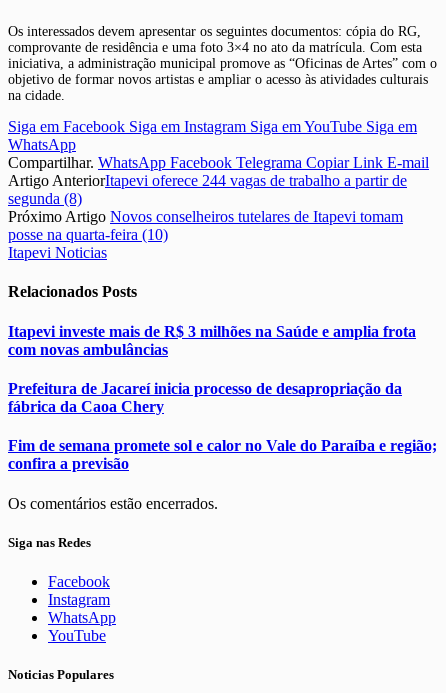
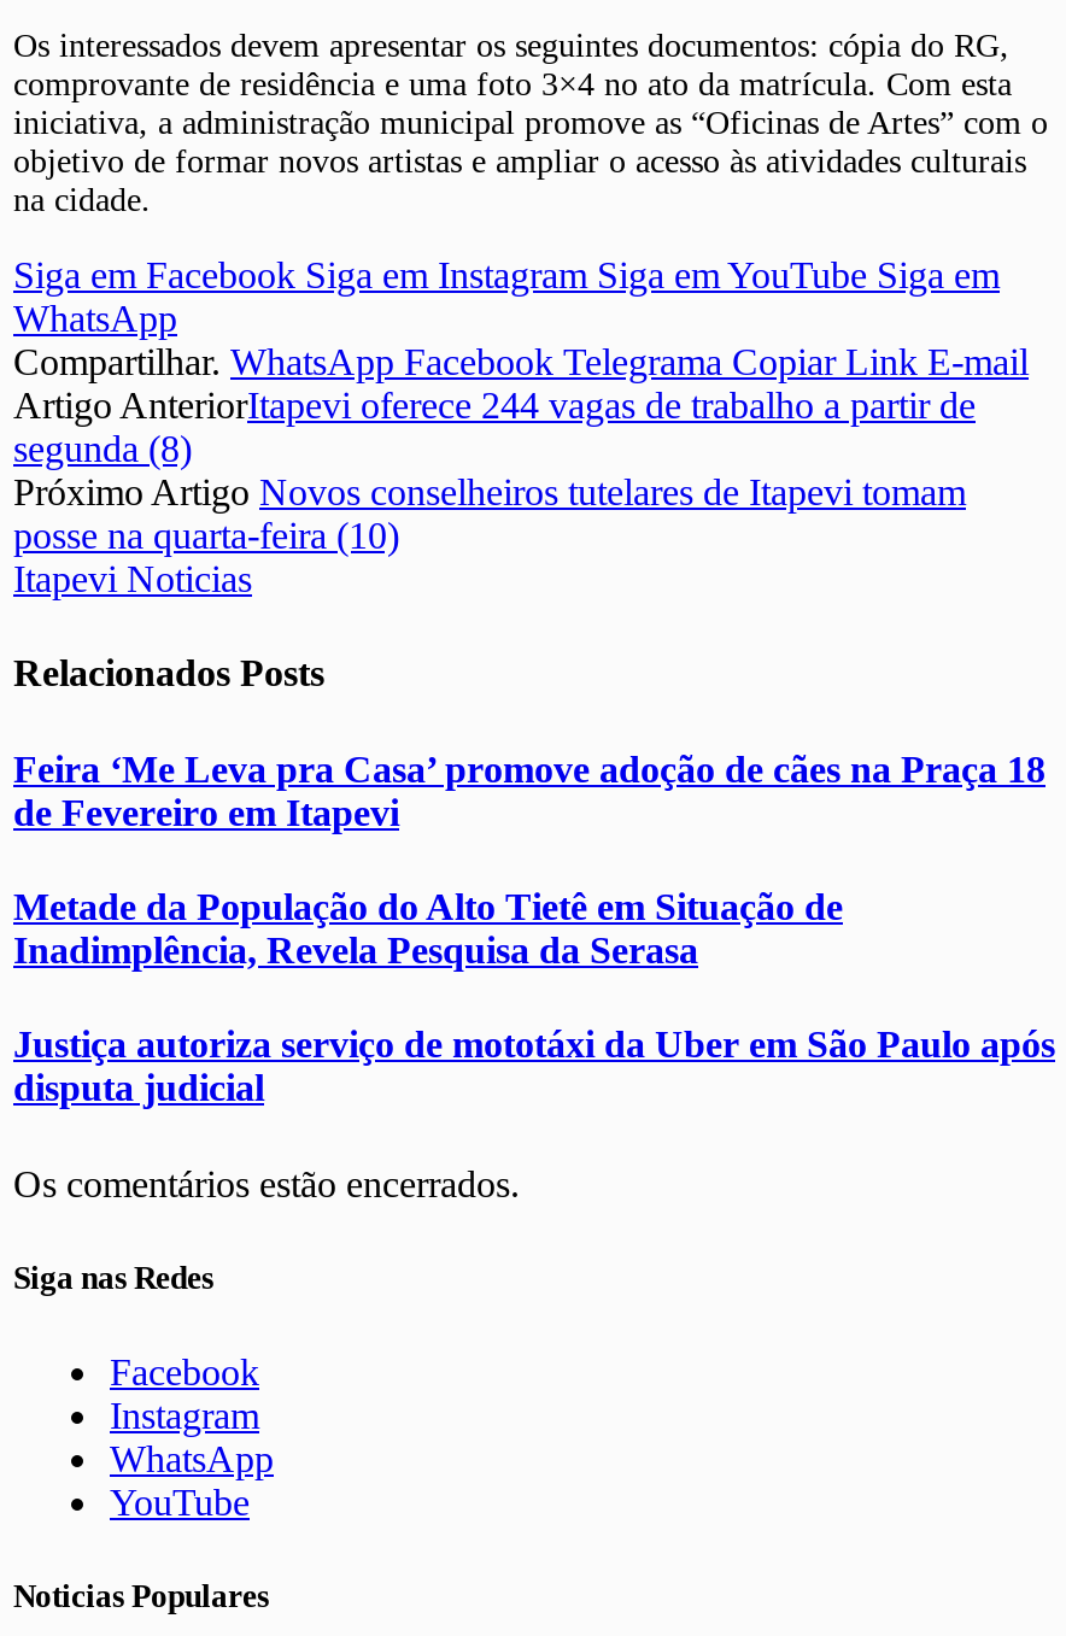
[8,323,416,358] Itapevi investe mais de R$ 3 milhões na Saúde e amplia frota | com novas ambulâncias -> [13,748,1045,833] Feira ‘Me Leva pra Casa’ promove adoção de cães na Praça 18 | de Fevereiro em Itapevi
[8,380,402,415] Prefeitura de Jacareí inicia processo de desapropriação da | fábrica da Caoa Chery -> [13,886,843,971] Metade da População do Alto Tietê em Situação de | Inadimplência, Revela Pesquisa da Serasa
[8,437,437,472] Fim de semana promete sol e calor no Vale do Paraíba e região; | confira a previsão -> [13,1024,1055,1109] Justiça autoriza serviço de mototáxi da Uber em São Paulo após | disputa judicial

